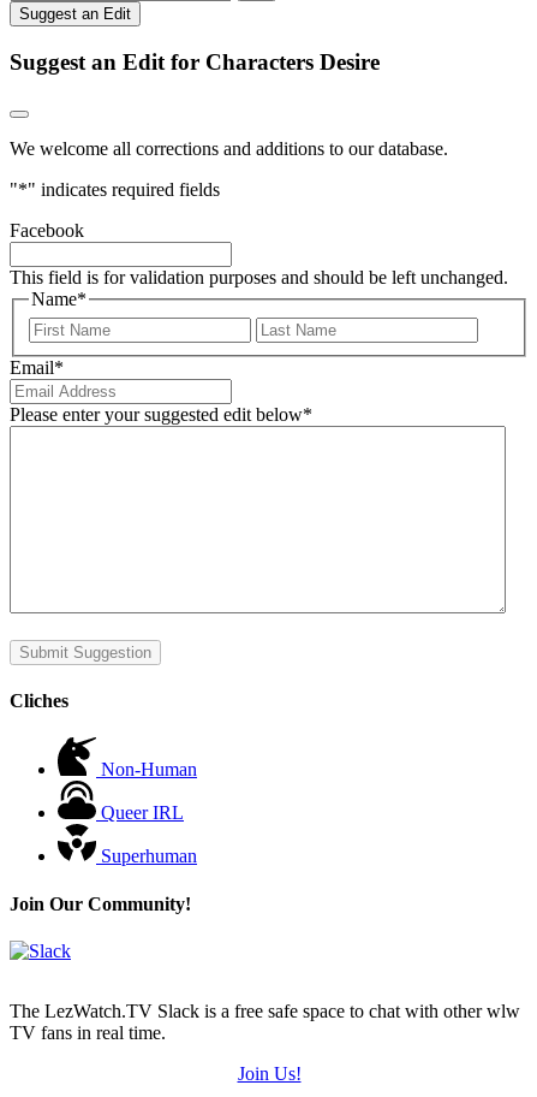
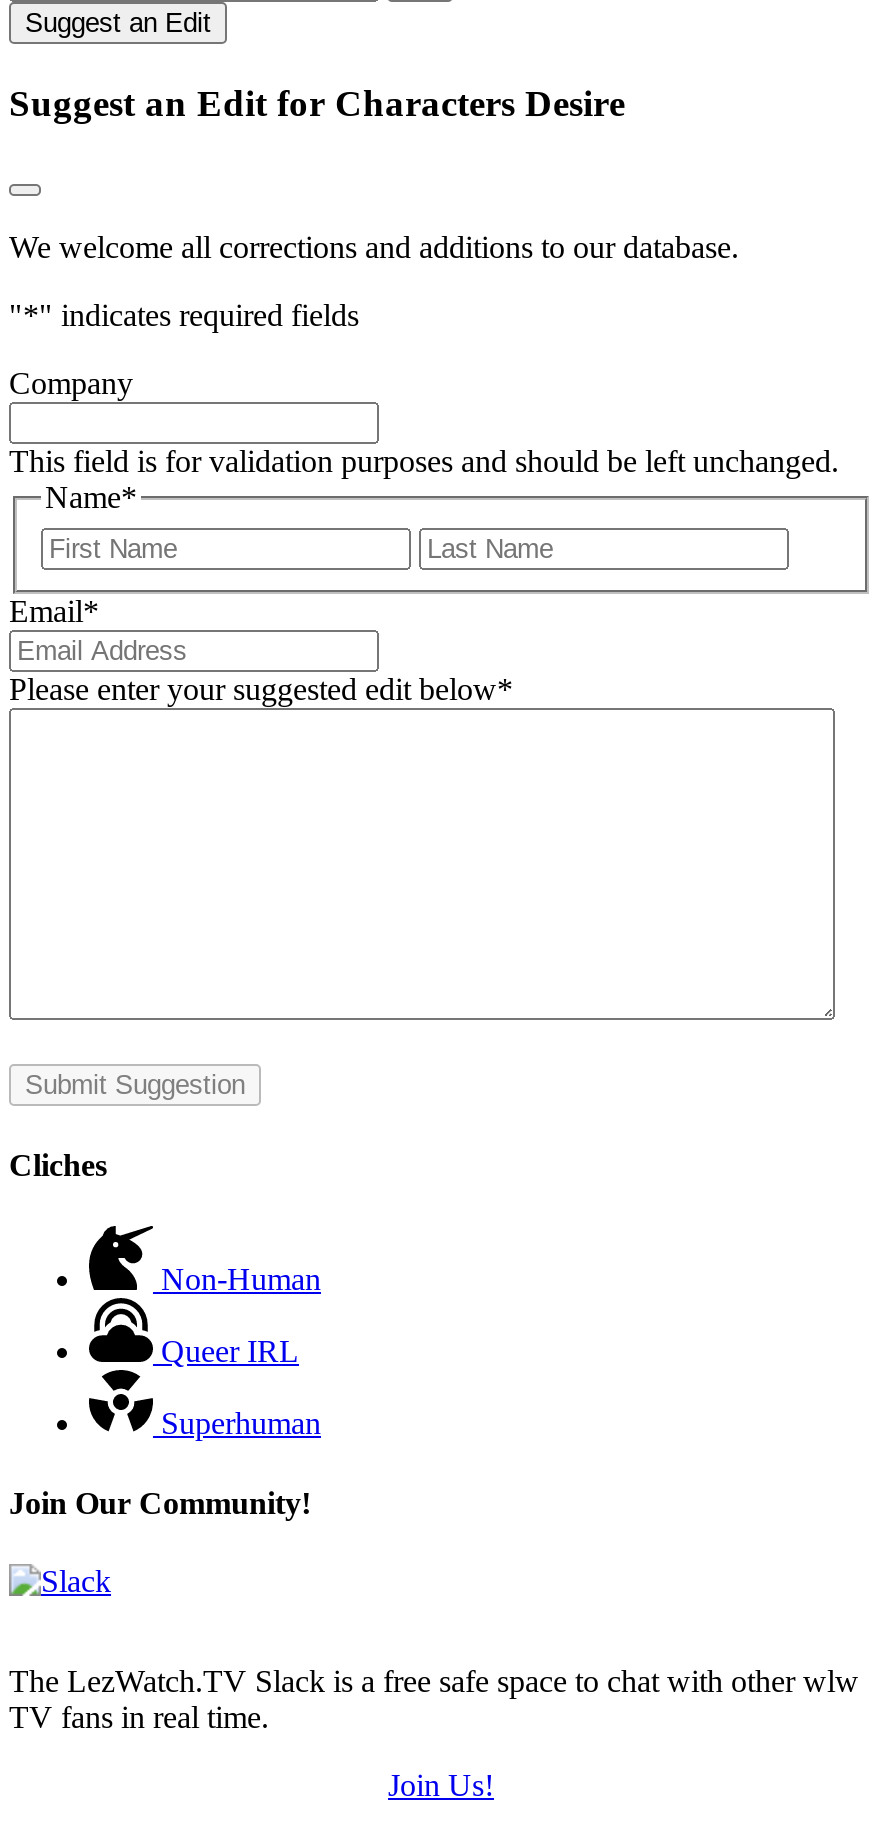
[10,220,84,241] Facebook -> [9,367,133,401] Company

